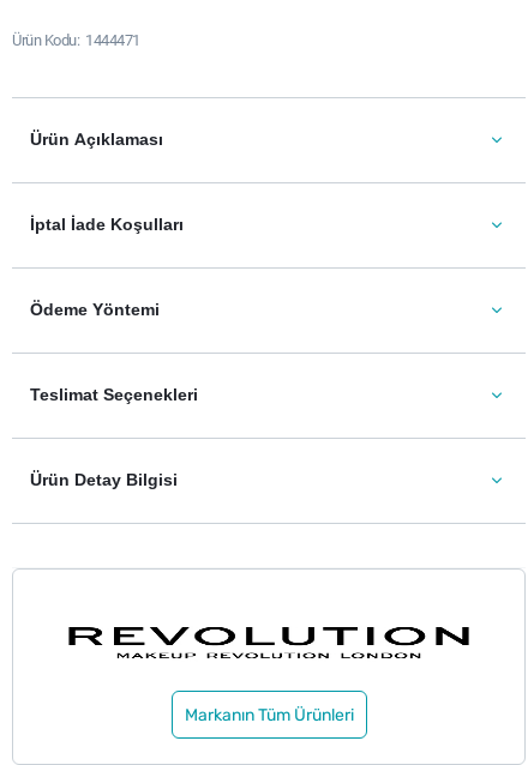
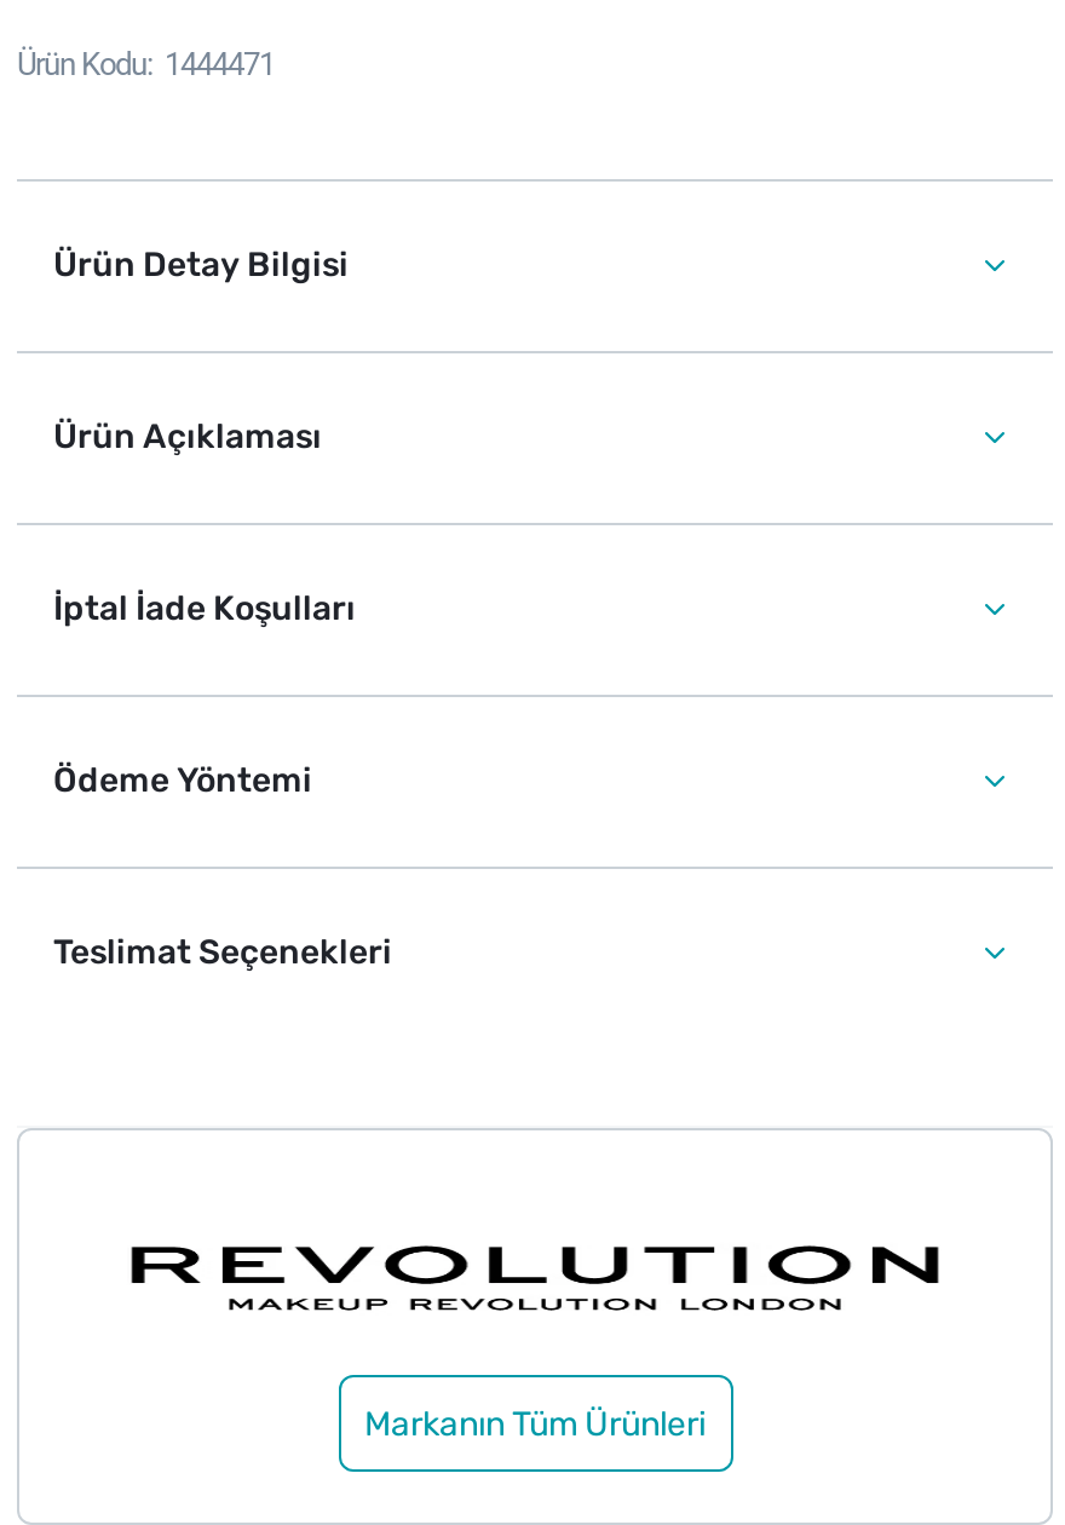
moved [30,129,198,405] -> [53,416,392,973]: Ürün Açıklaması | İptal İade Koşulları | Ödeme Yöntemi | Teslimat Seçenekleri
moved [30,470,178,490] -> [53,244,349,286]: Ürün Detay Bilgisi

